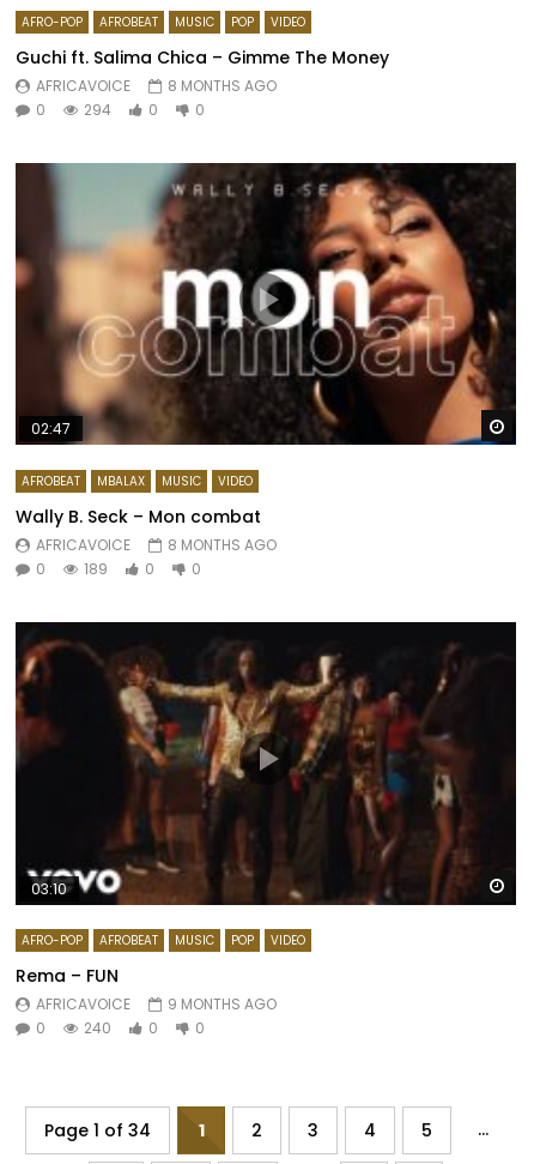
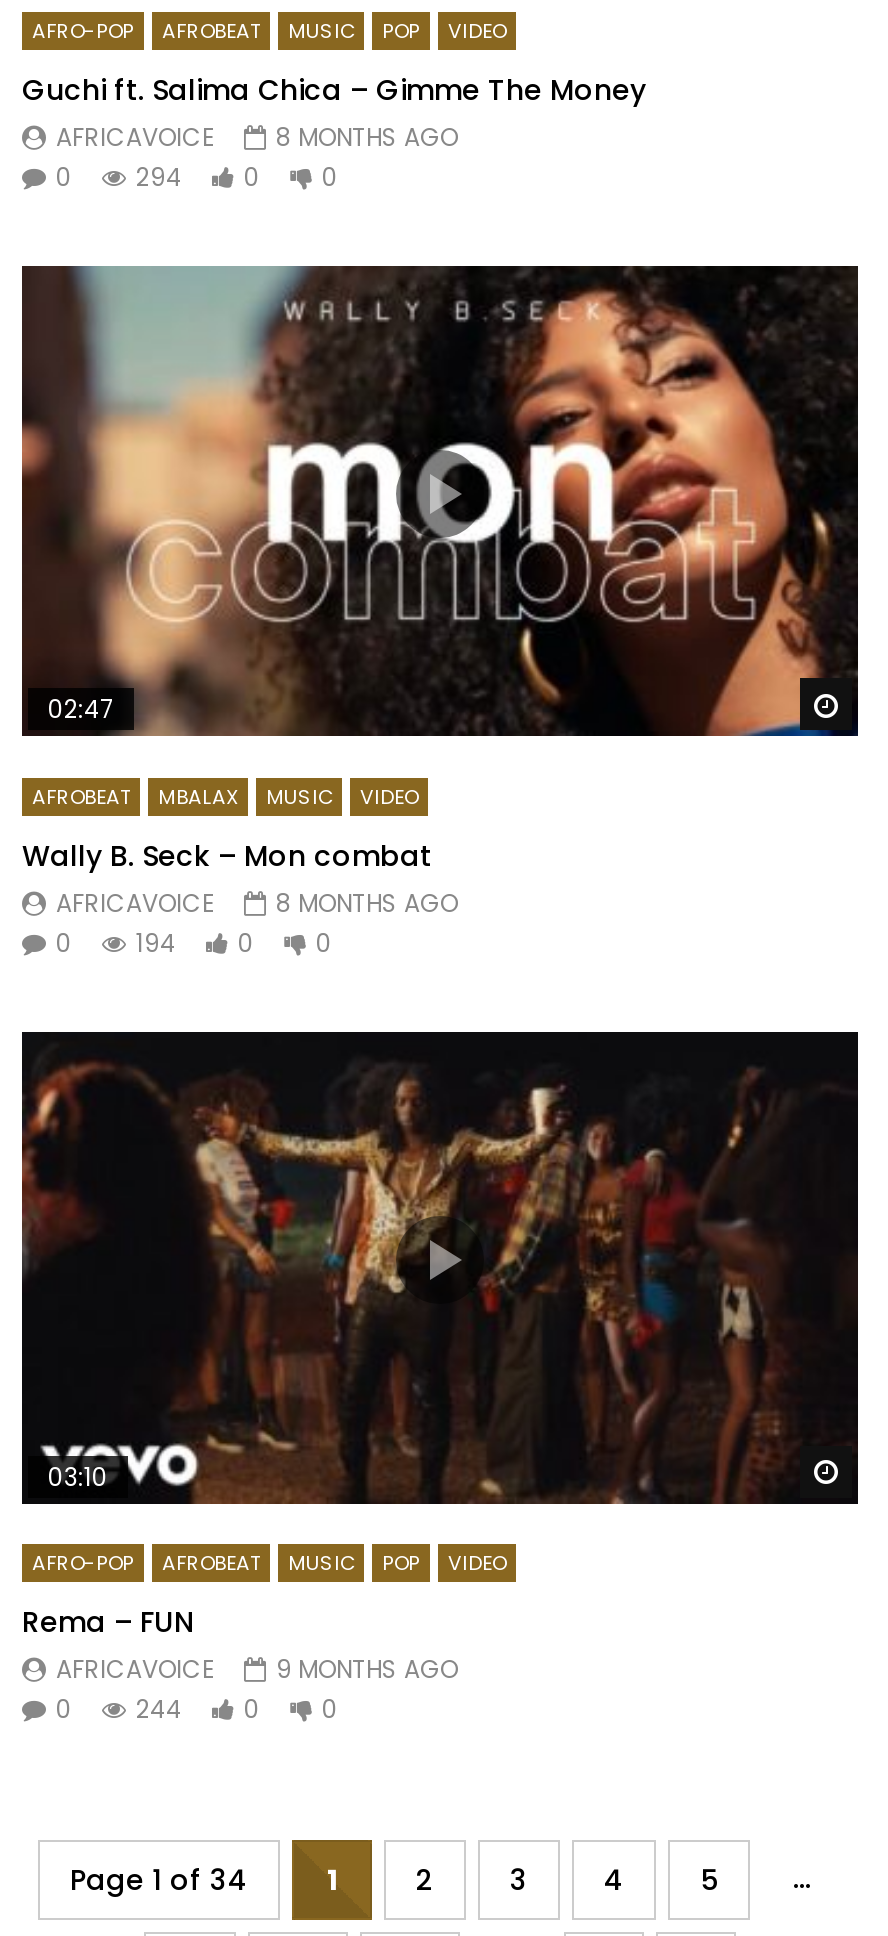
[36,559,201,579] 0 189 0 0 -> [56,926,332,960] 0 194 0 0
[36,1018,205,1038] 0 240 0 0 -> [56,1692,338,1726] 0 244 0 0

